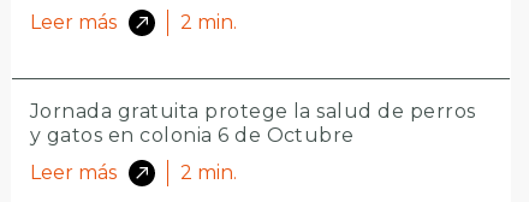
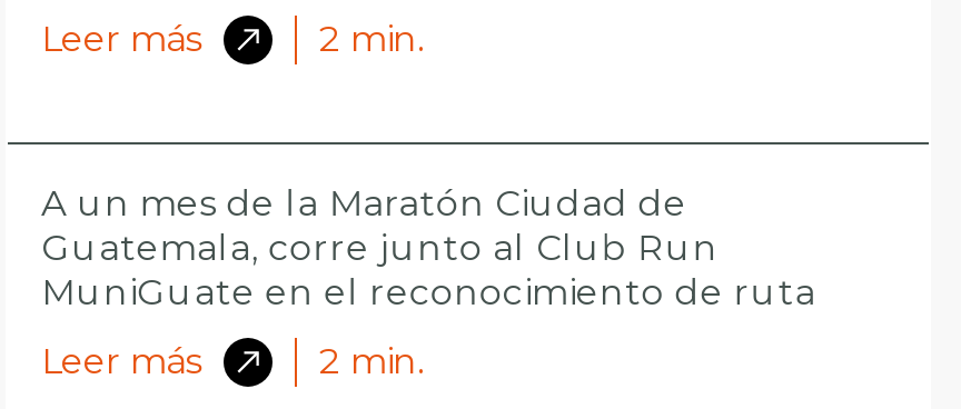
[30,99,476,146] Jornada gratuita protege la salud de perros | y gatos en colonia 6 de Octubre -> [41,181,816,312] A un mes de la Maratón Ciudad de | Guatemala, corre junto al Club Run | MuniGuate en el reconocimiento de ruta

